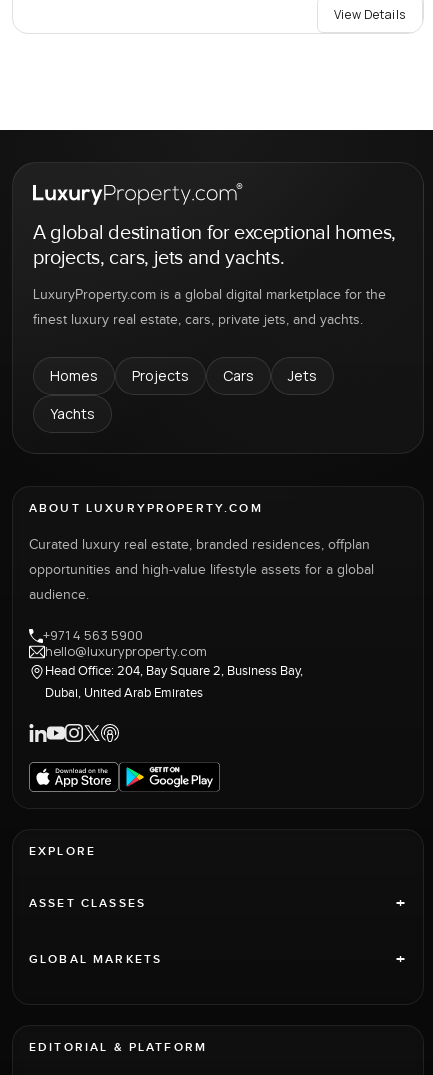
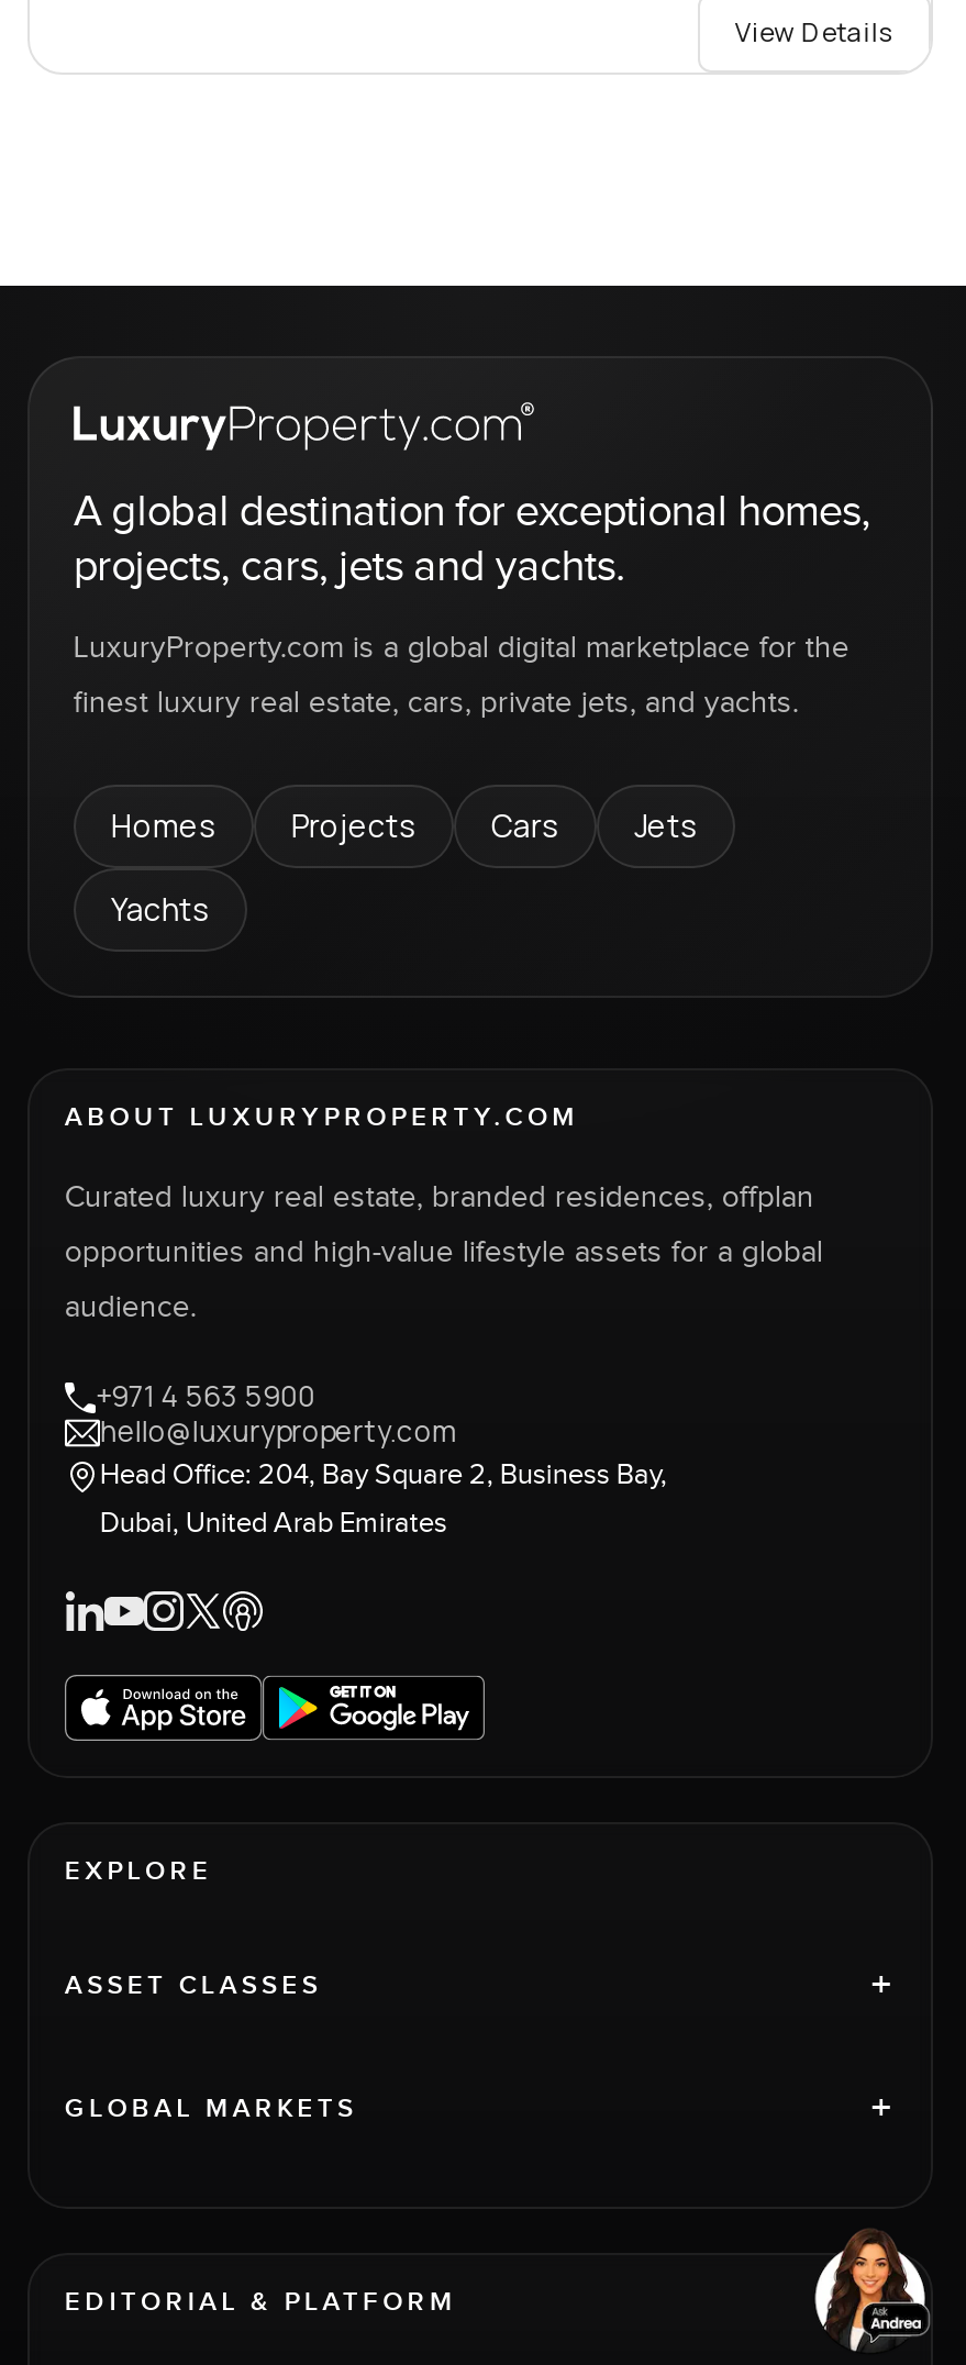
none -> [812,2229,926,2352] [image]

